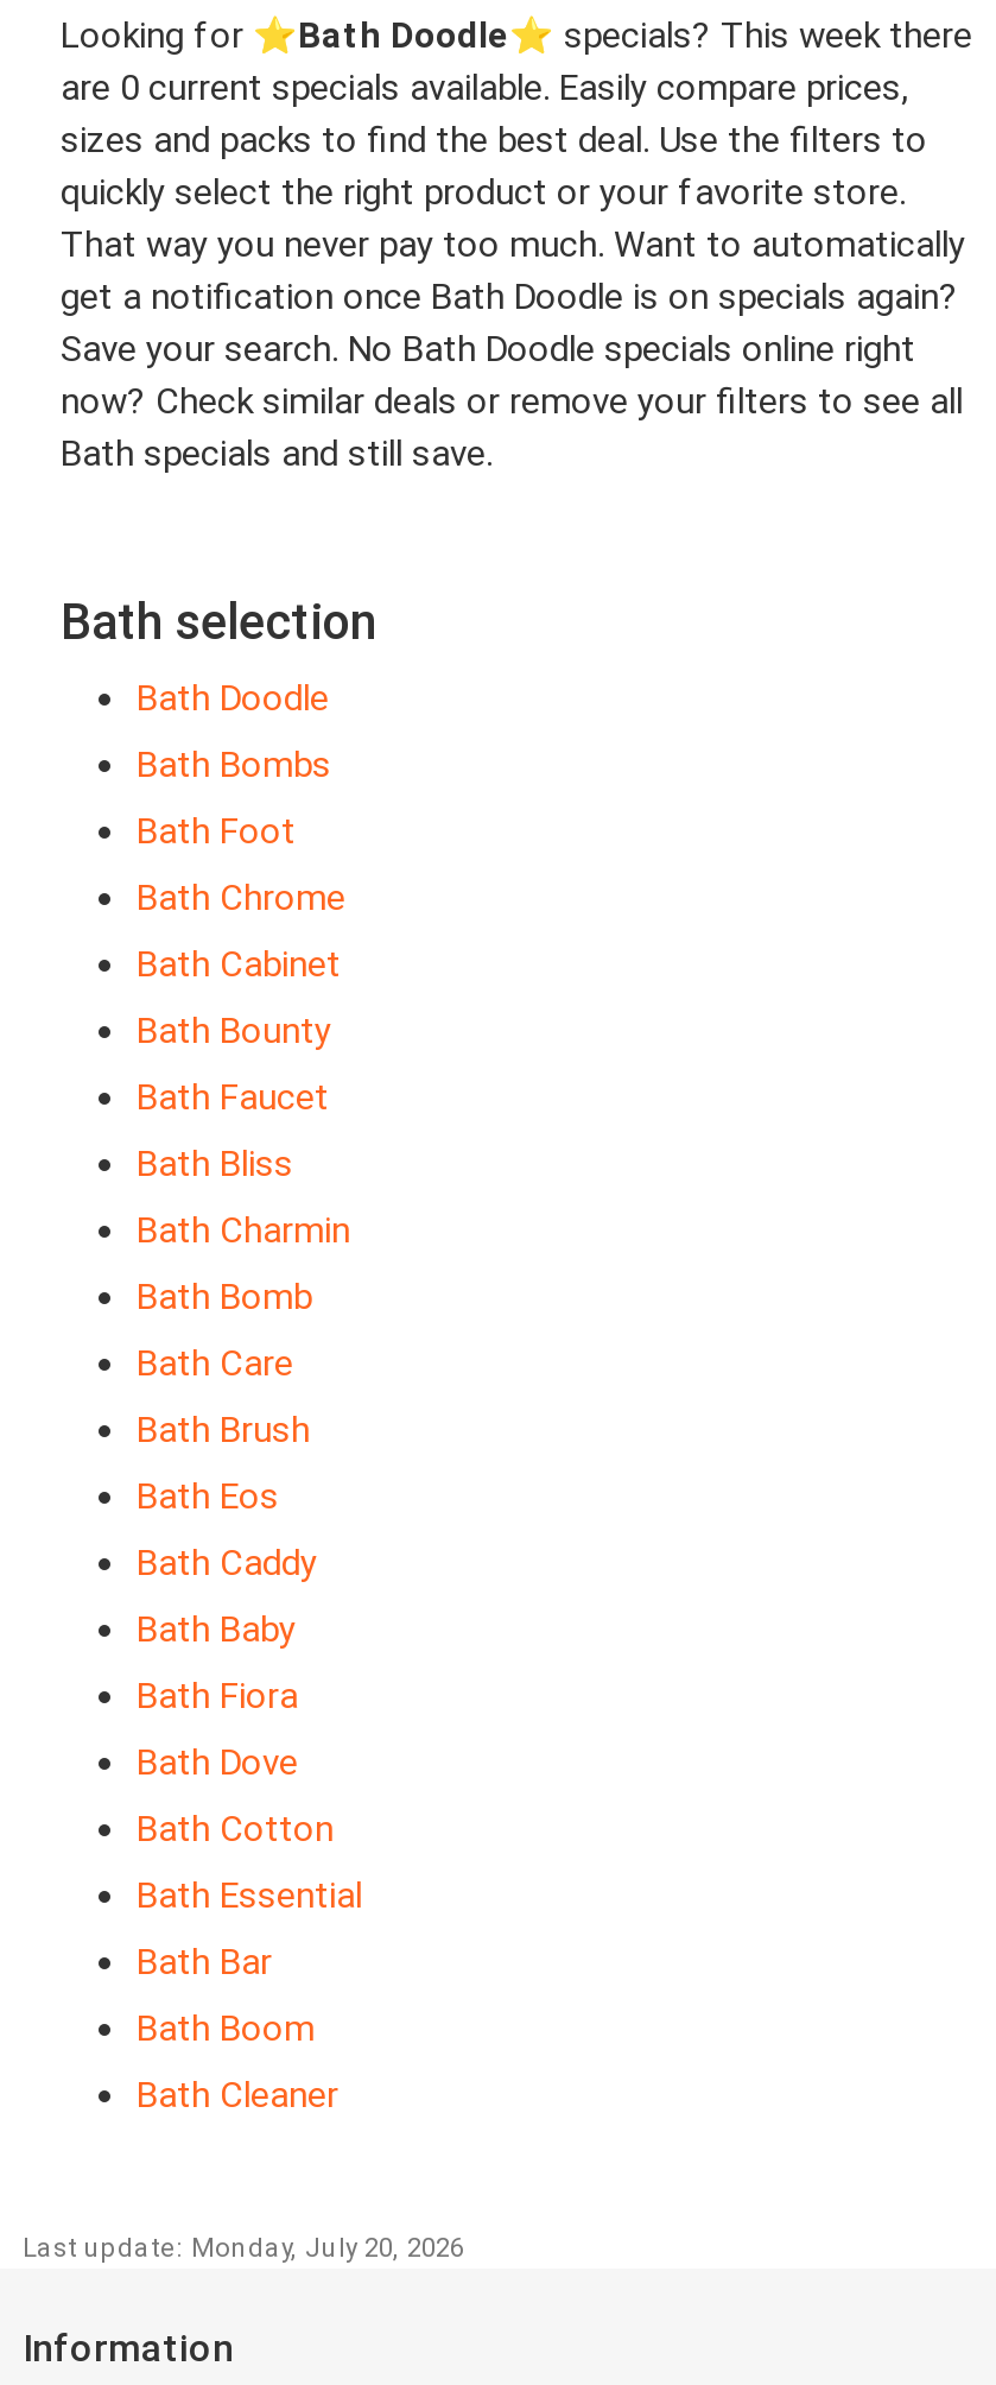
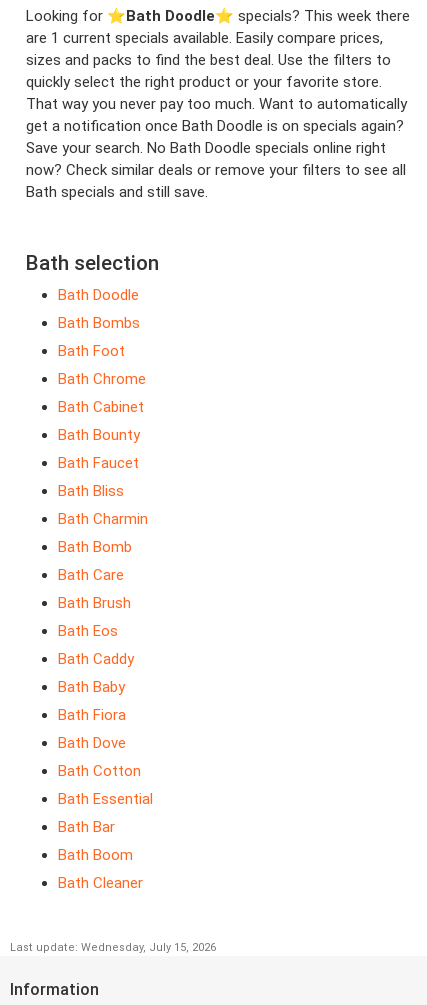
[61,67,908,110] are 0 current specials available. Easily compare prices, -> [26,29,383,47] are 1 current specials available. Easily compare prices,
[23,2233,464,2264] Last update: Monday, July 20, 2026 -> [10,941,216,954] Last update: Wednesday, July 15, 2026

